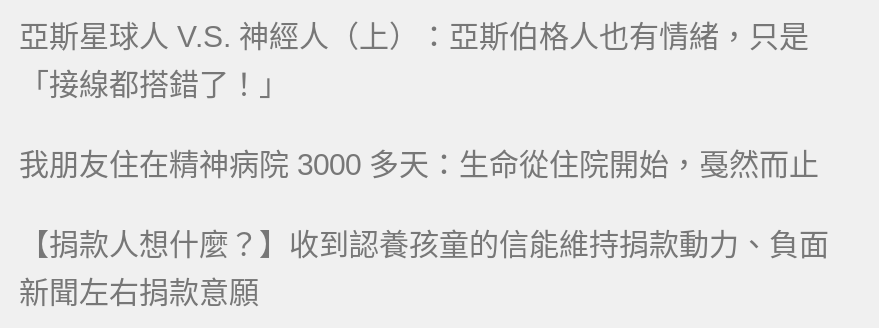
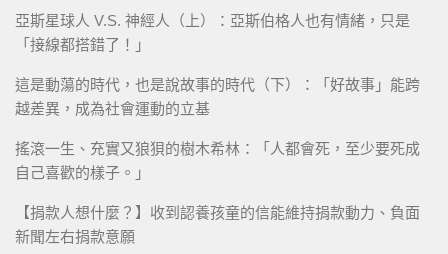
[19,146,819,180] 我朋友住在精神病院 3000 多天：生命從住院開始，戞然而止 -> [15,75,420,180] 這是動蕩的時代，也是說故事的時代（下）：「好故事」能跨 | 越差異，成為社會運動的立基 | 搖滾一生、充實又狼狽的樹木希林：「人都會死，至少要死成 | 自己喜歡的樣子。」

